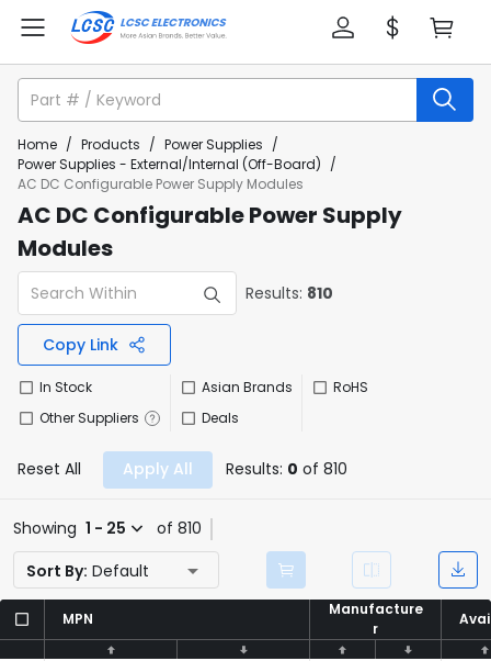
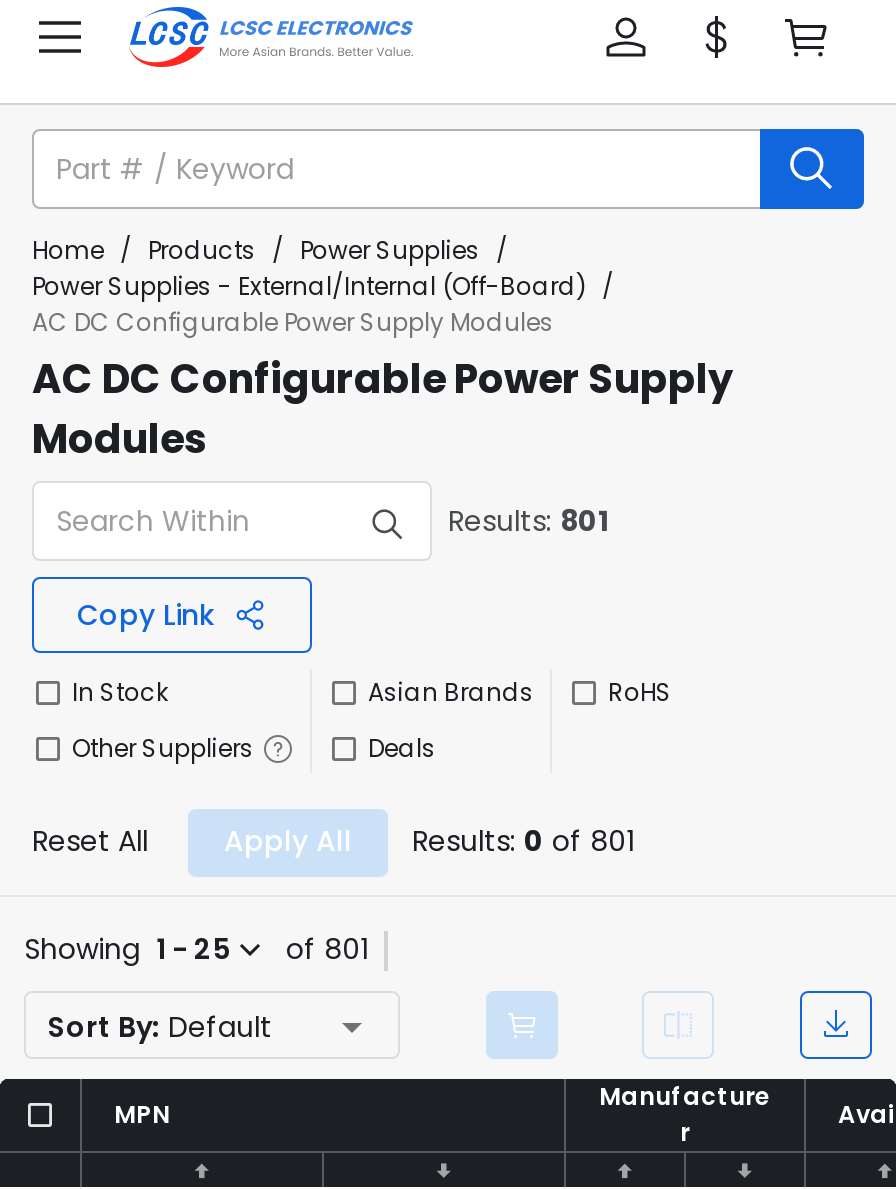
[245,282,333,304] Results: 810 -> [448,500,608,540] Results: 801
[226,458,347,480] Results: 0 of 810 -> [412,821,634,861] Results: 0 of 801
[13,517,202,539] Showing 1 - 25 of 810 -> [24,929,368,969] Showing 1 - 25 of 801

